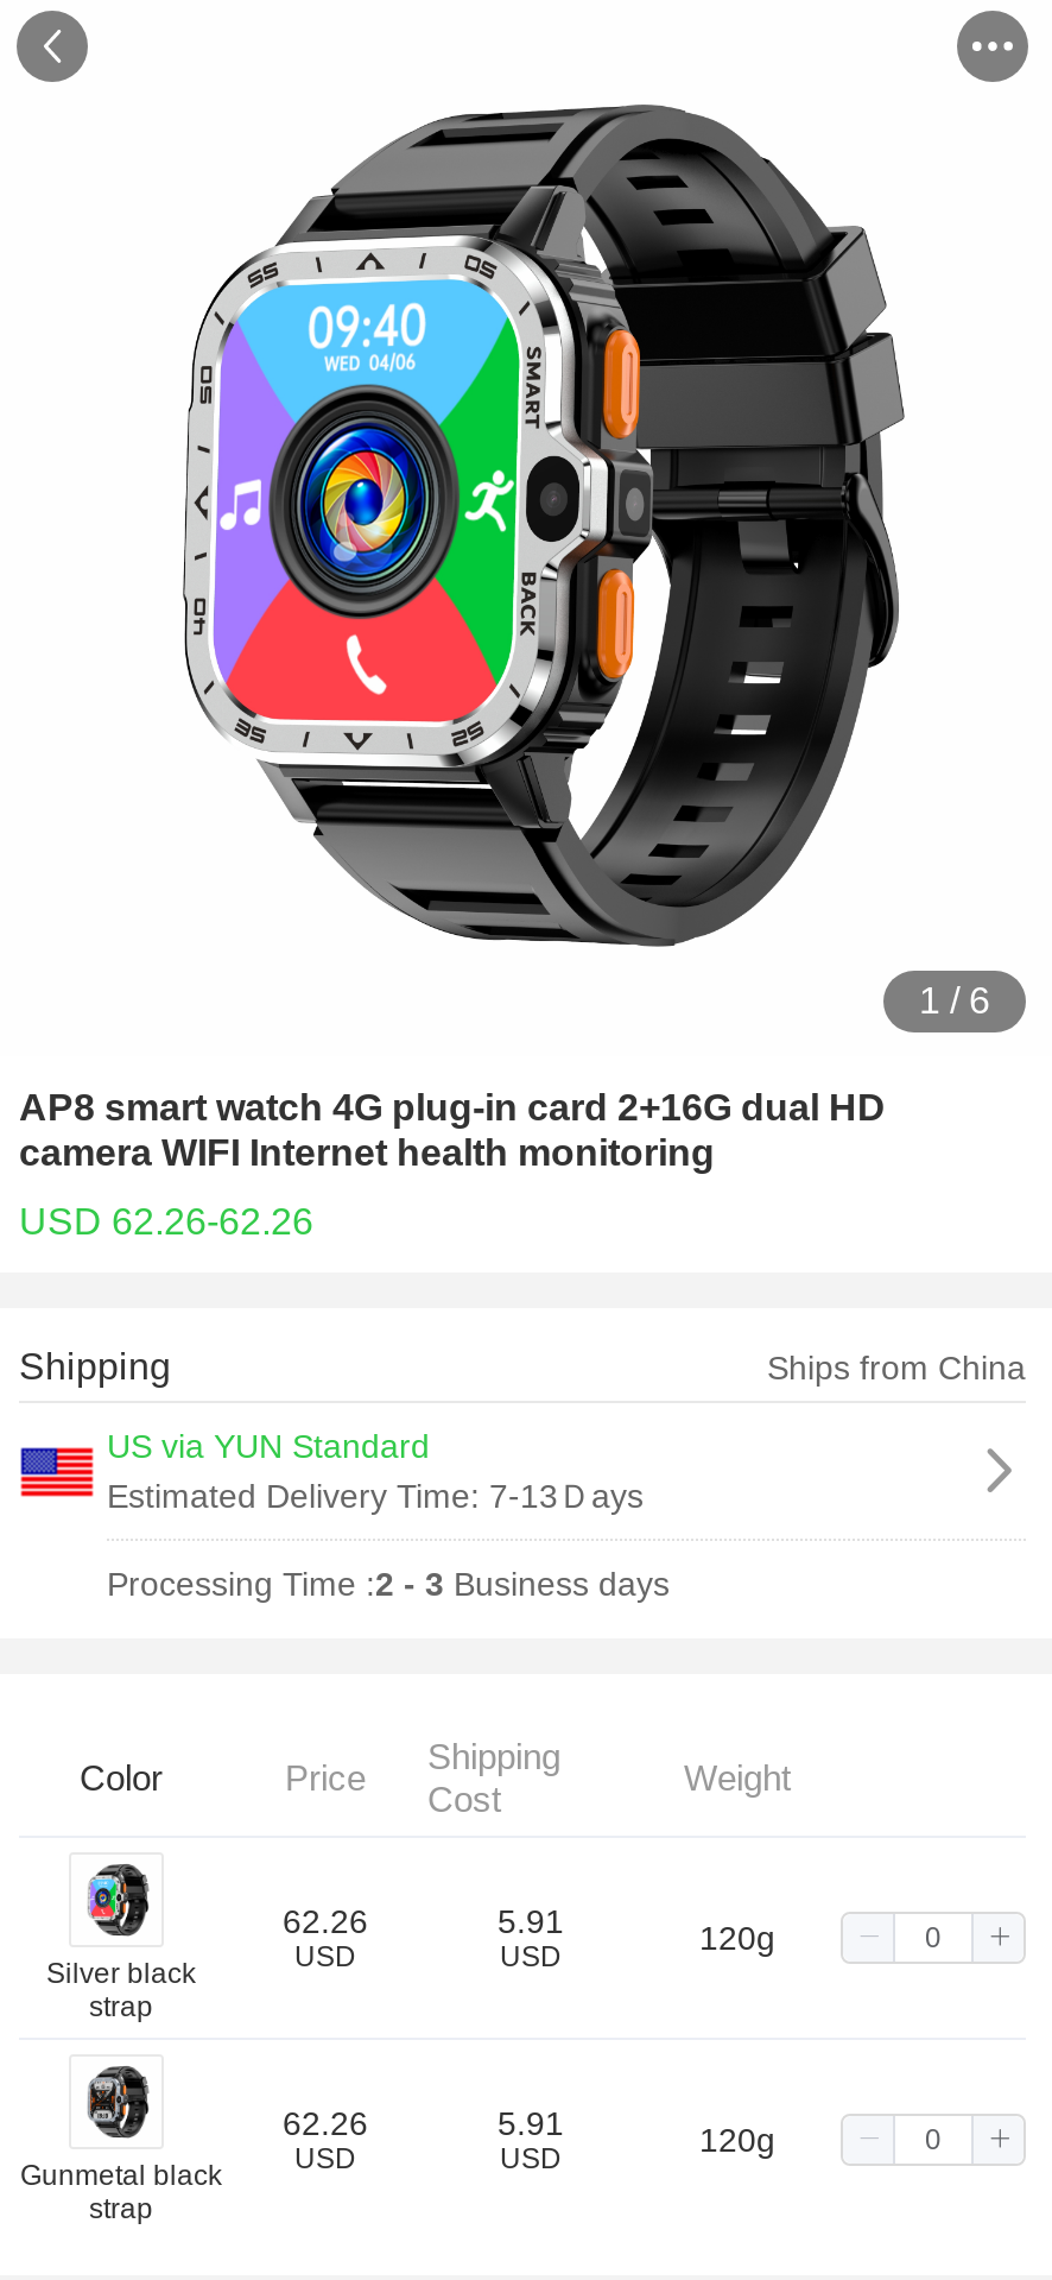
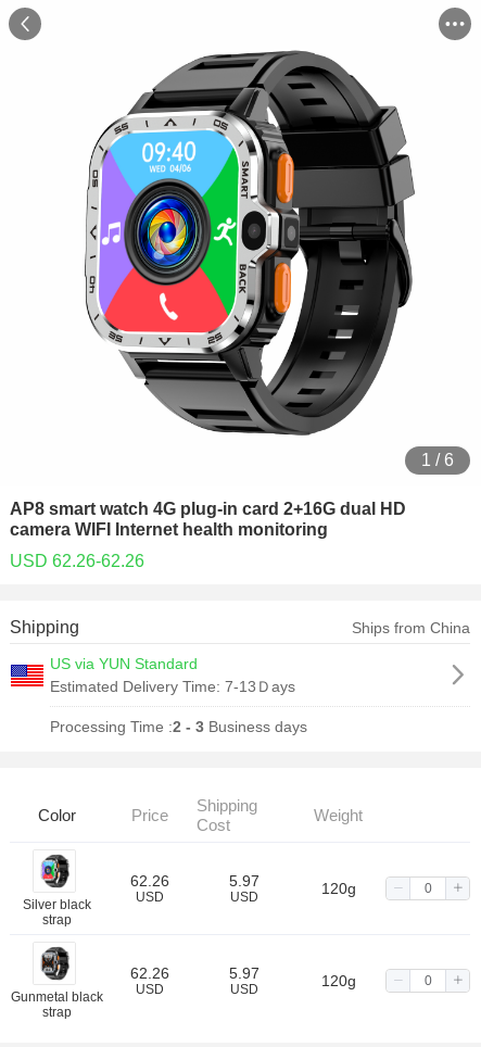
[498,1902,564,1940] 5.91 -> [229,872,259,890] 5.97
[498,2104,564,2142] 5.91 -> [229,964,259,982] 5.97

